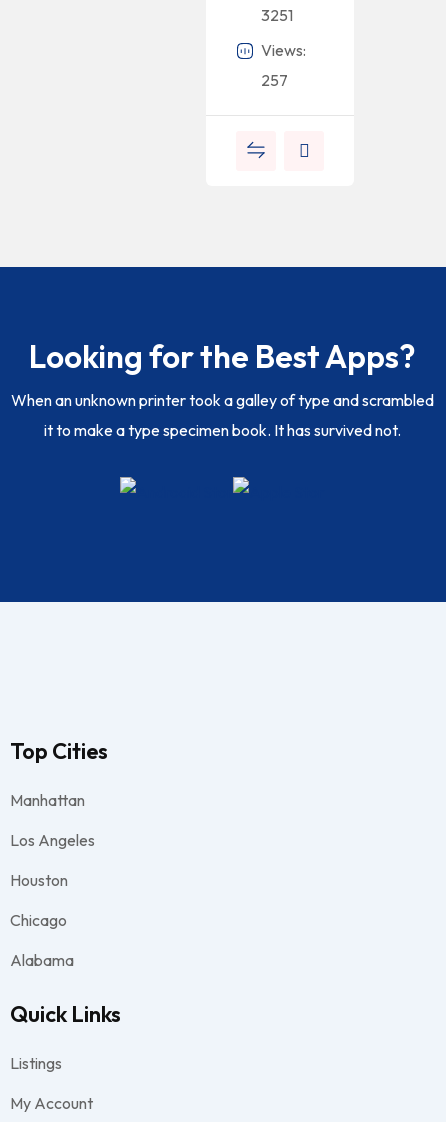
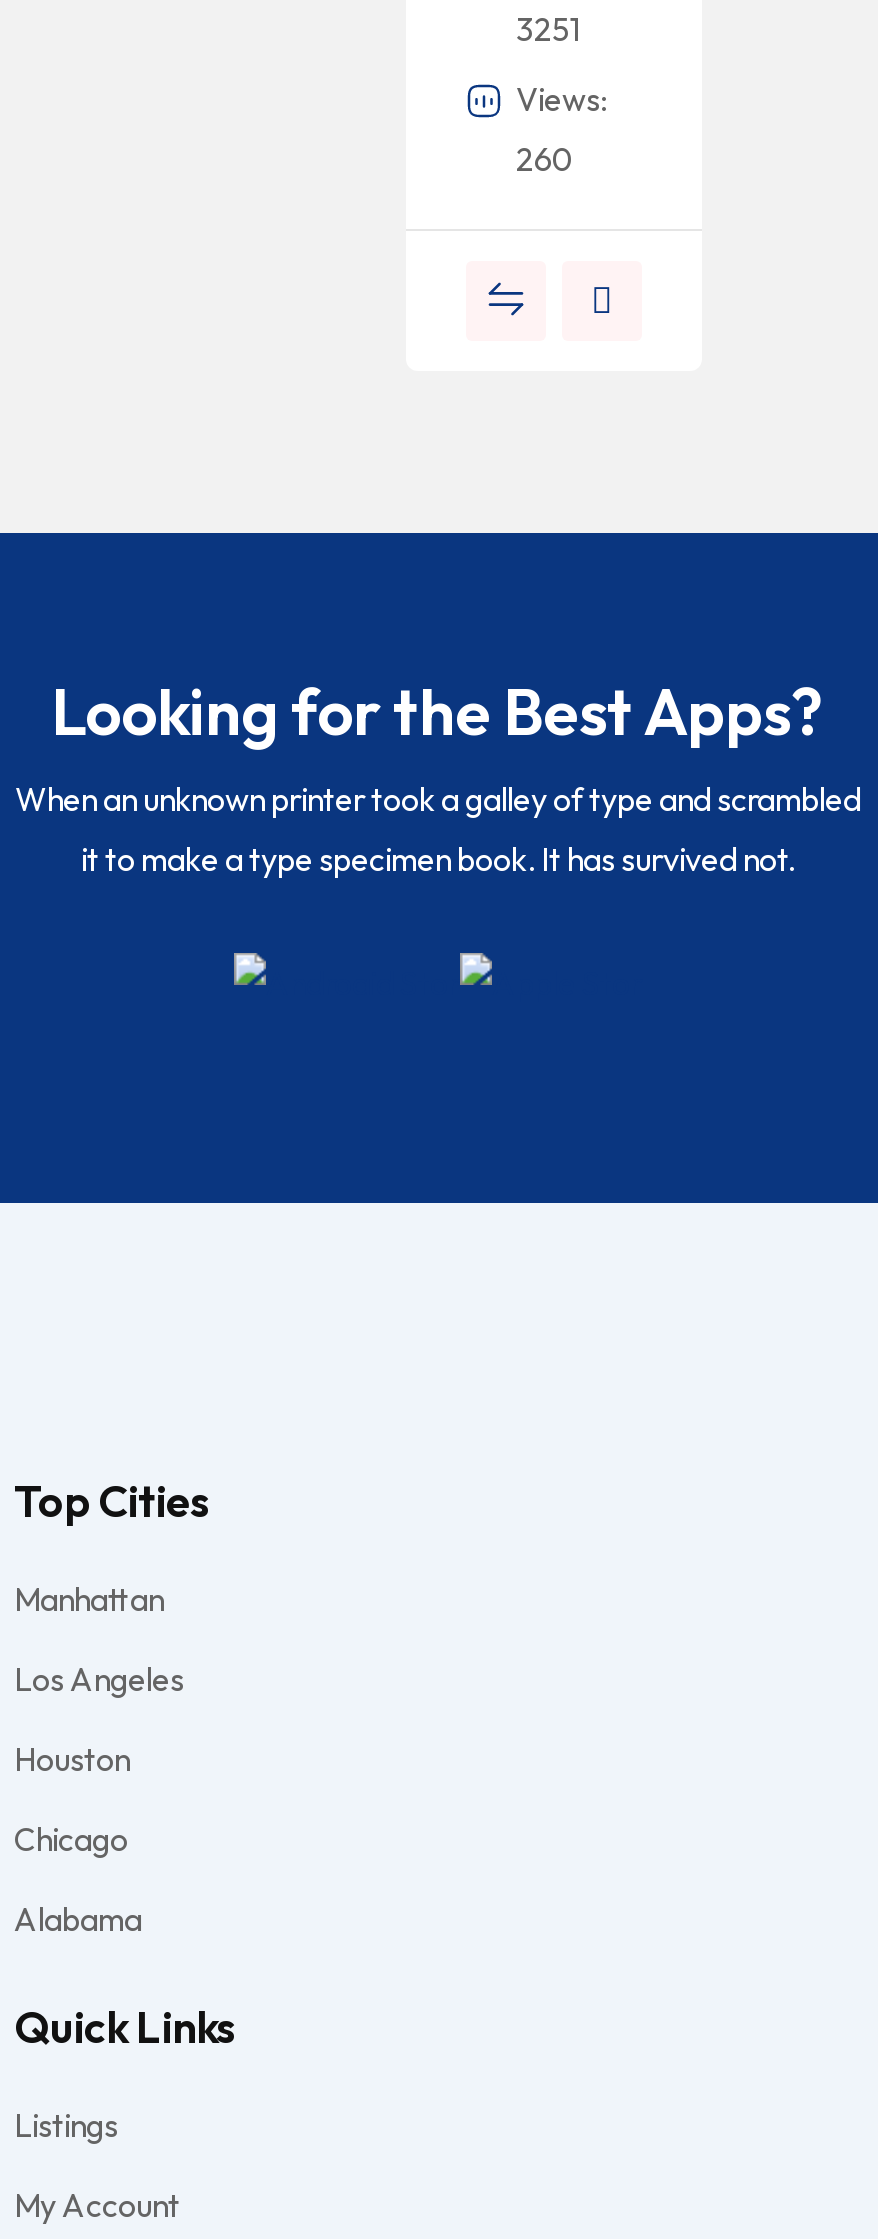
[261,70,288,90] 257 -> [516,139,574,179] 260

